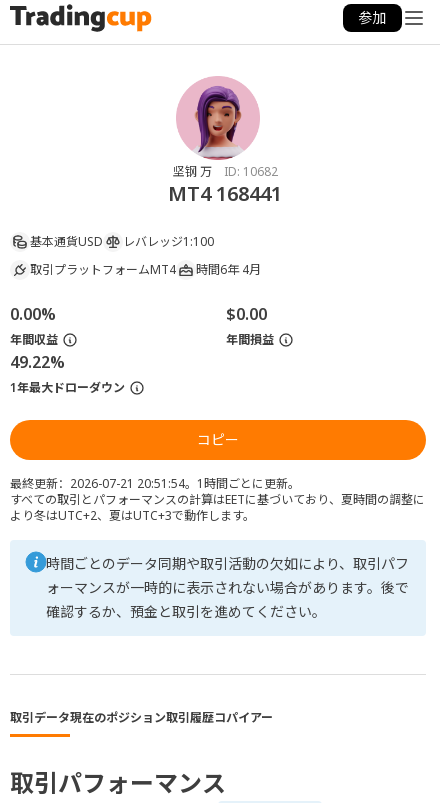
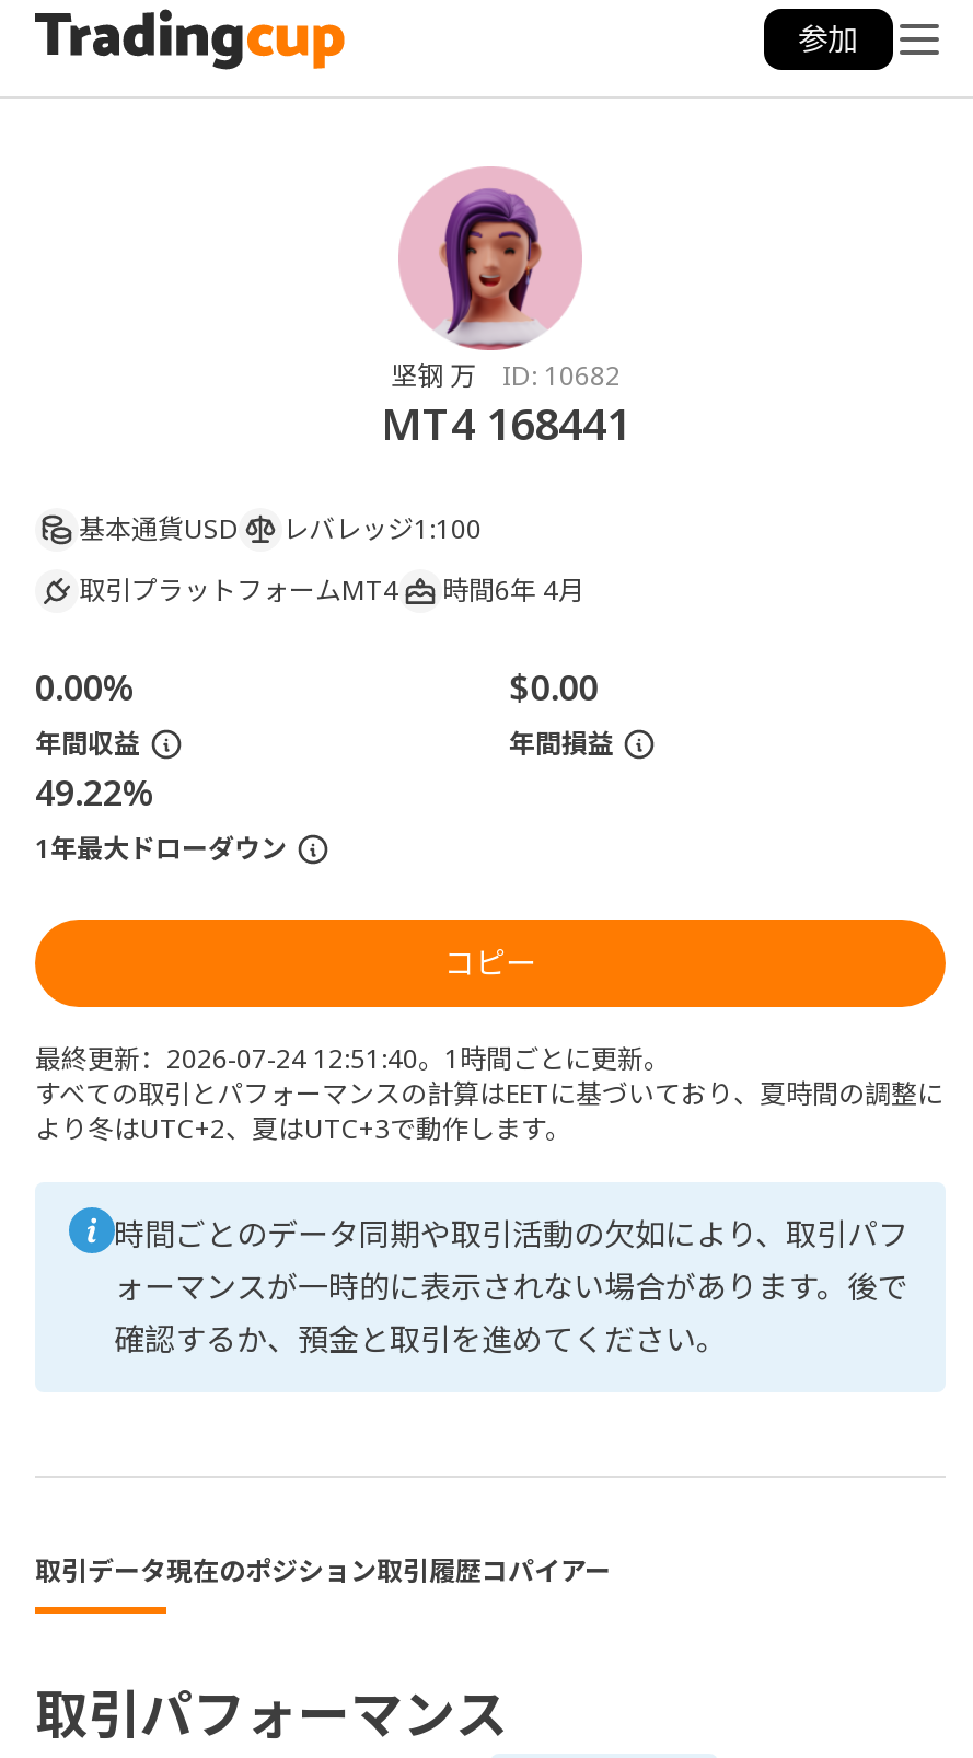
[10,475,300,492] 最終更新：2026-07-21 20:51:54。1時間ごとに更新。 -> [35,1040,670,1077] 最終更新：2026-07-24 12:51:40。1時間ごとに更新。

